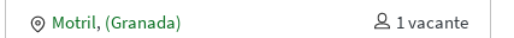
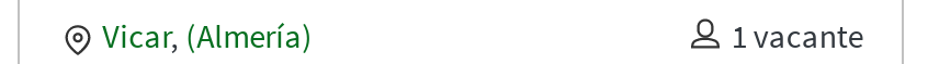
[51,11,181,33] Motril, (Granada) -> [102,15,313,56] Vicar, (Almería)

